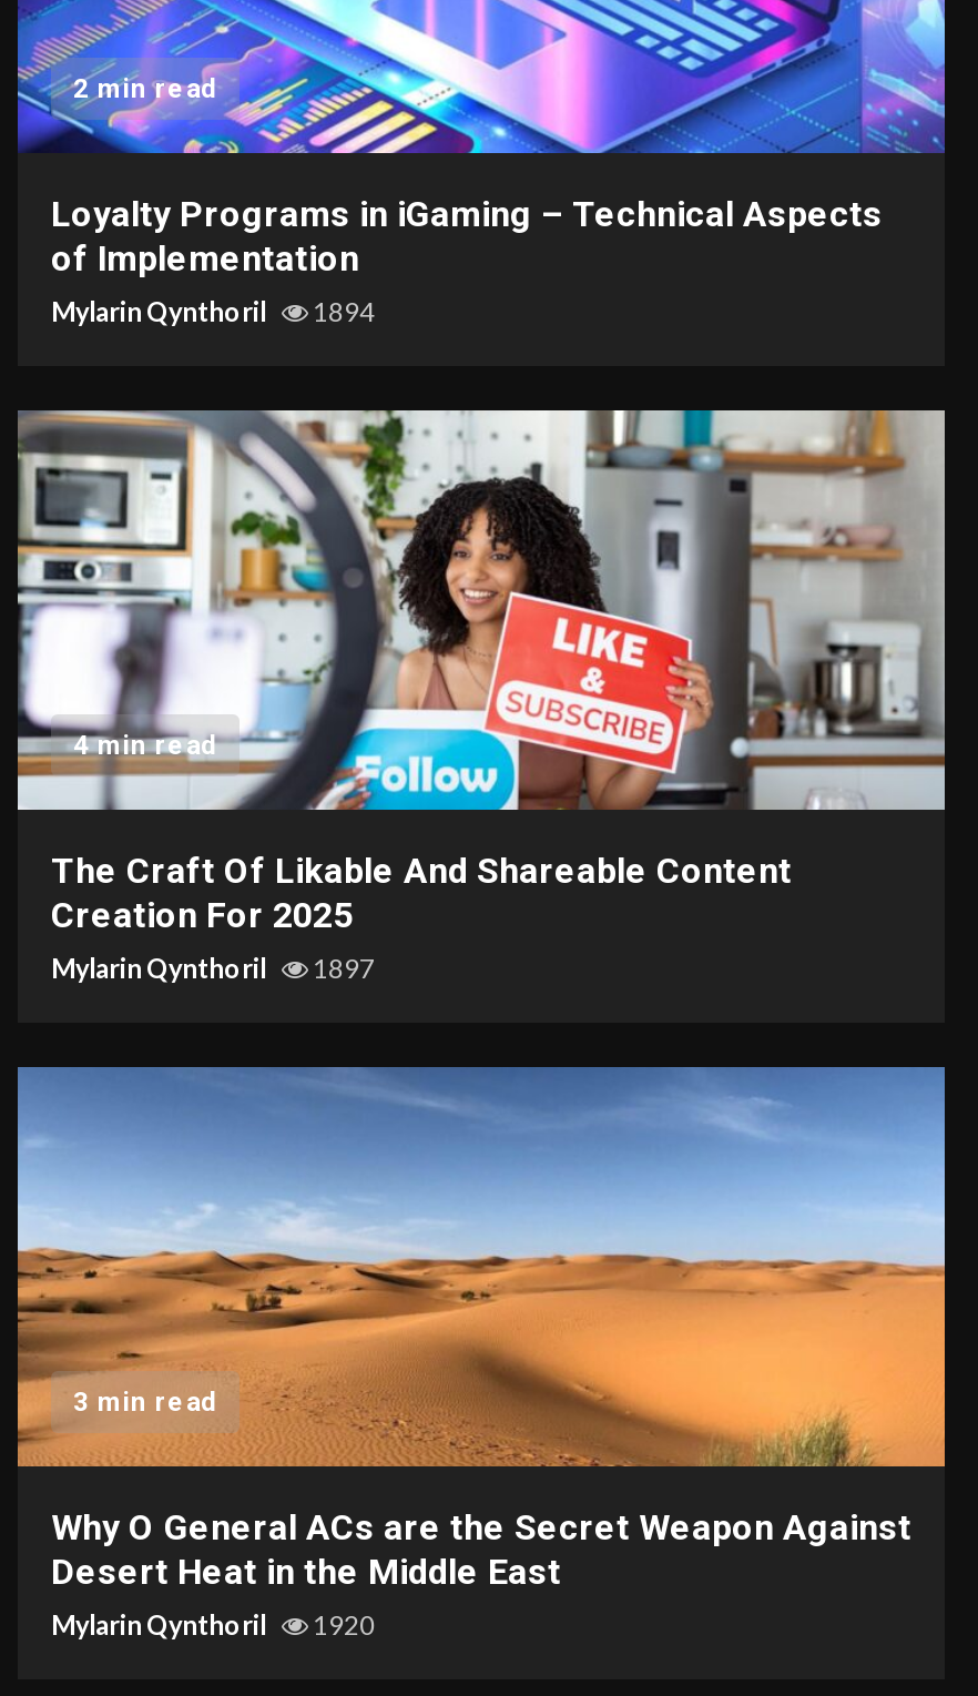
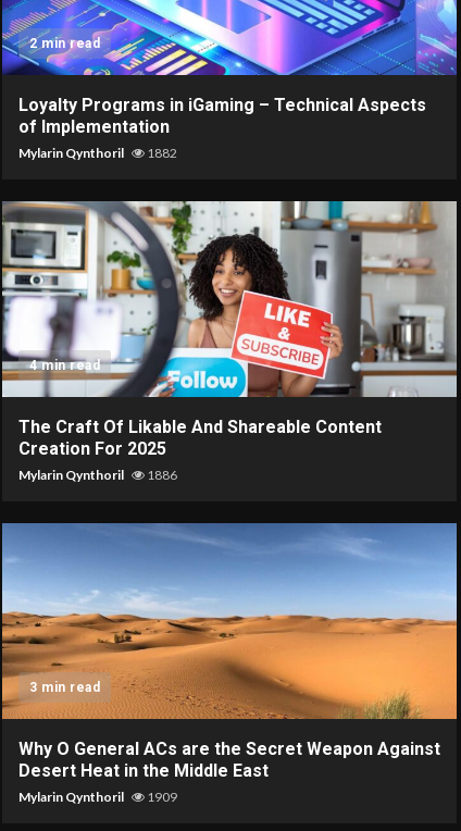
[51,294,375,327] Mylarin Qynthoril 1894 -> [18,144,177,161] Mylarin Qynthoril 1882
[51,951,375,984] Mylarin Qynthoril 1897 -> [18,466,177,483] Mylarin Qynthoril 1886
[51,1607,375,1641] Mylarin Qynthoril 1920 -> [18,788,177,804] Mylarin Qynthoril 1909

